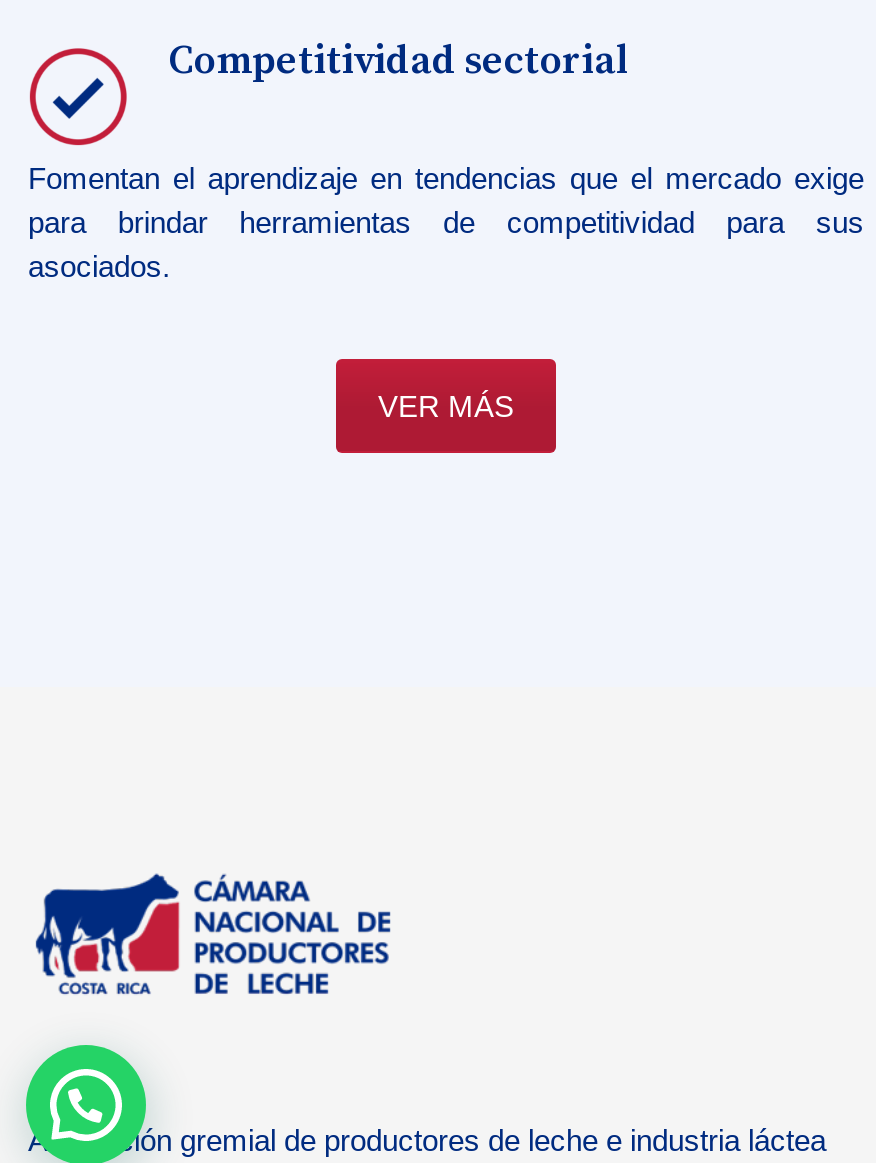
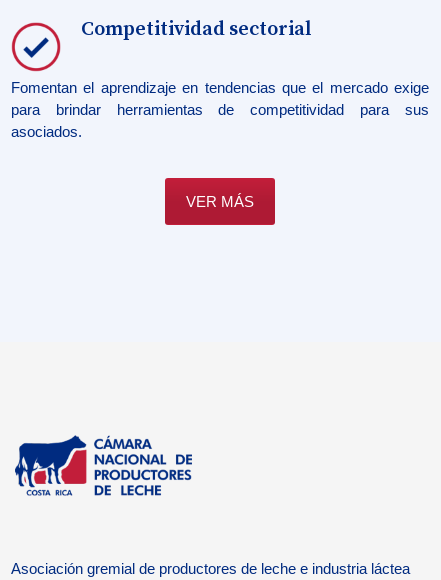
[22,1043,150,1117] [image] -> none

